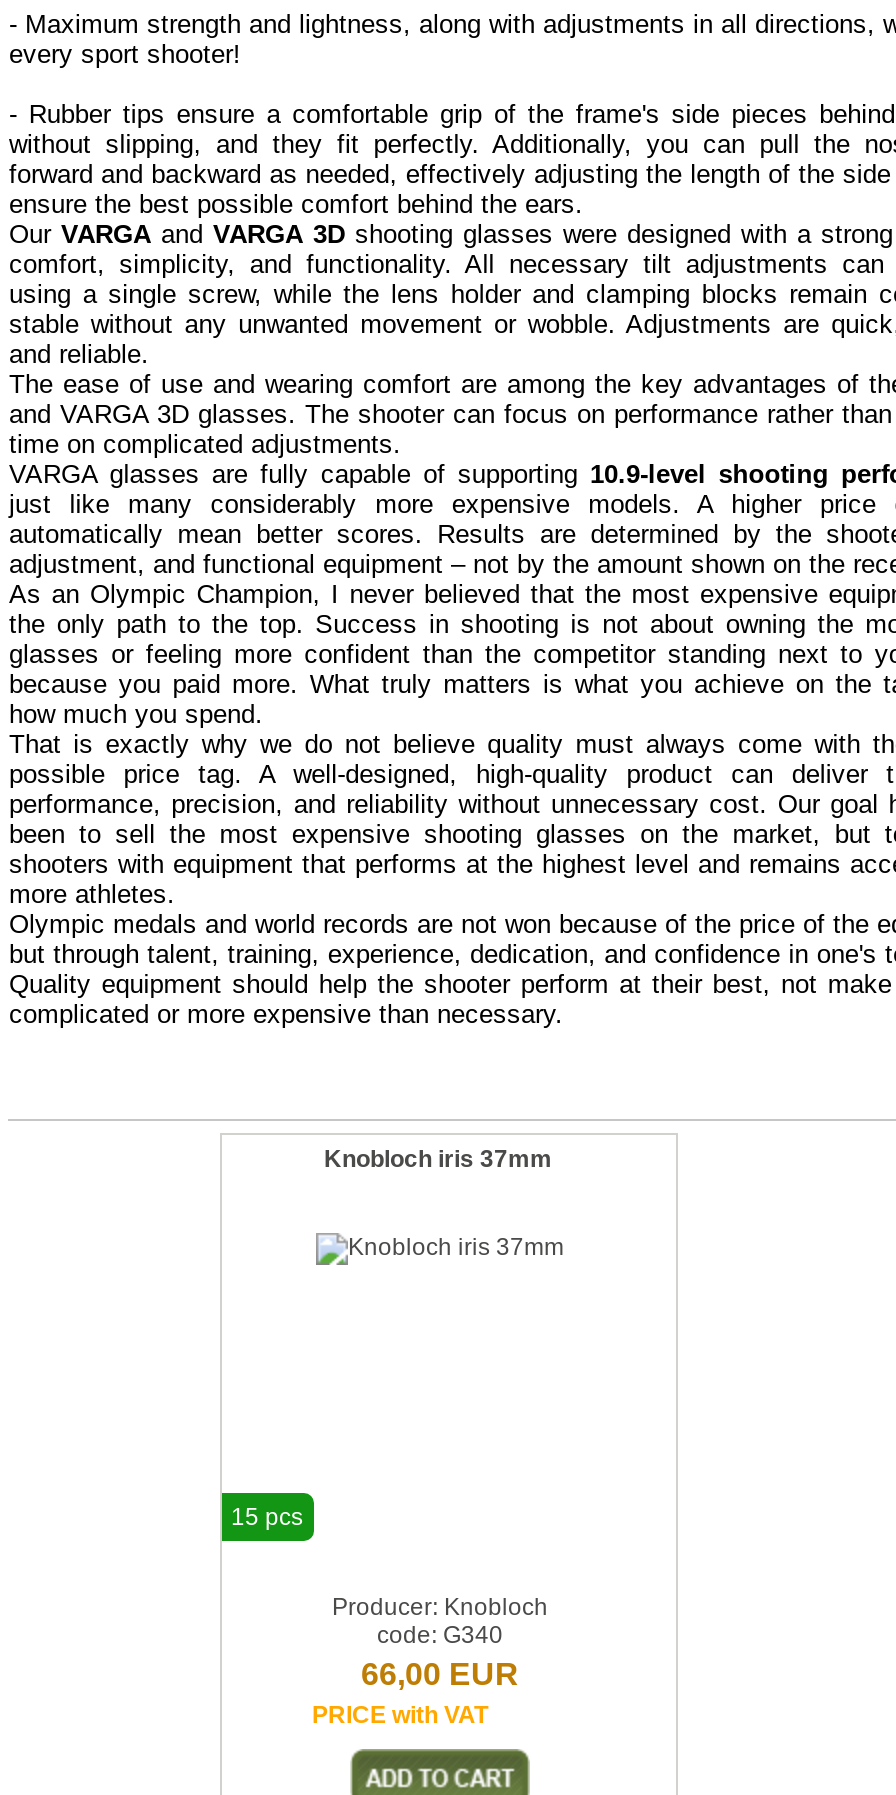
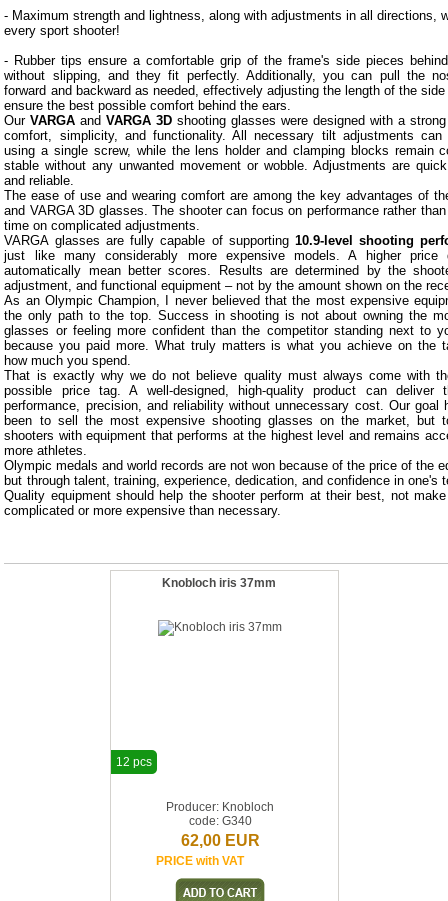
[231,1503,303,1531] 15 pcs -> [115,755,151,769] 12 pcs
[361,1657,519,1691] 66,00 EUR -> [180,832,259,849] 62,00 EUR

